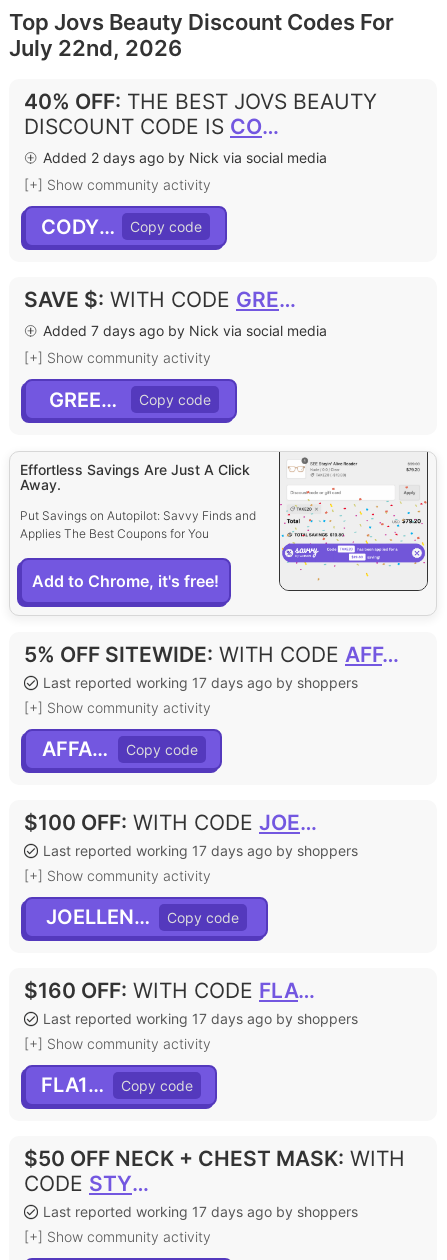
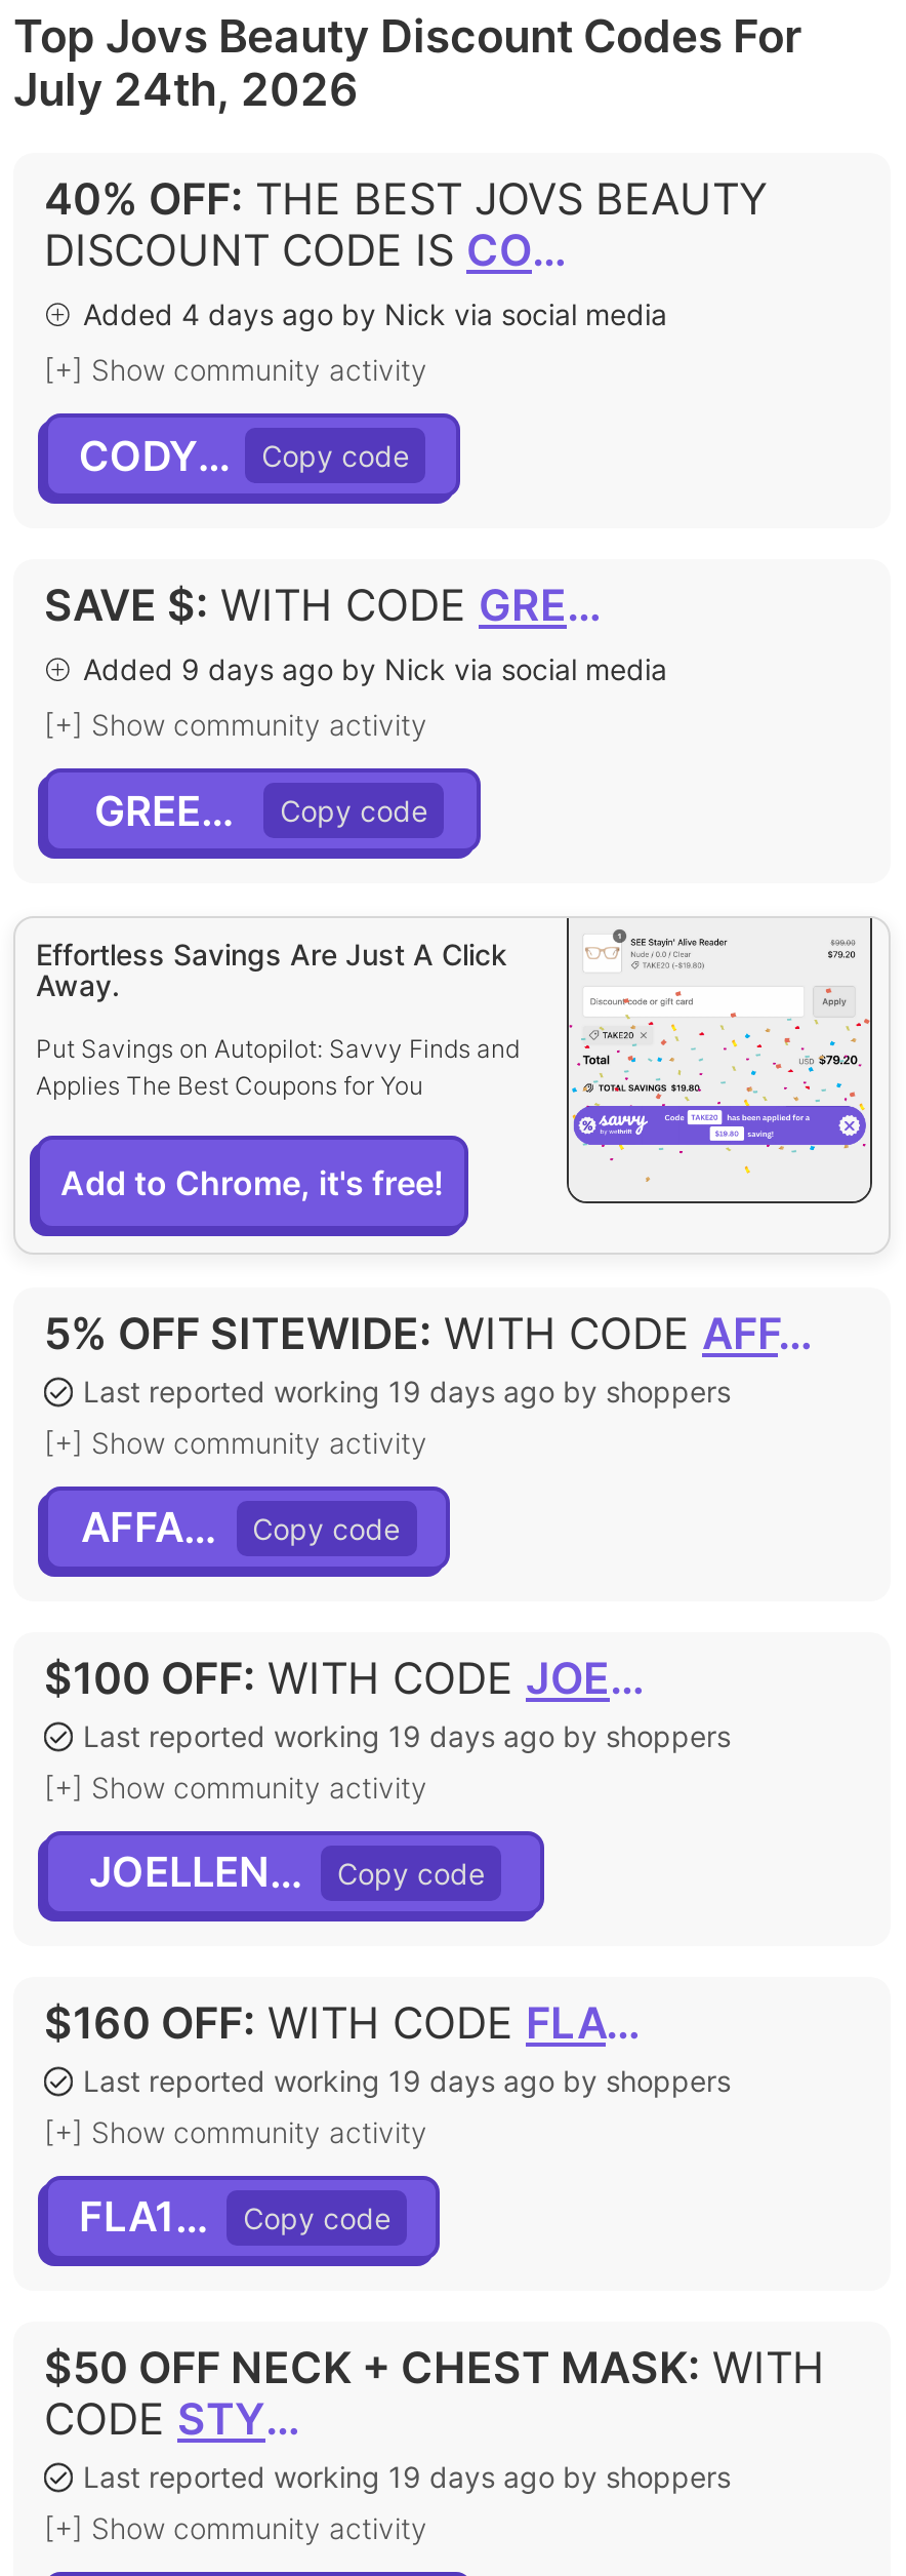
[9,35,182,61] July 22nd, 2026 -> [13,63,358,116] July 24th, 2026
[43,149,327,166] Added 2 days ago by Nick via social media -> [83,296,667,331] Added 4 days ago by Nick via social media
[43,322,327,339] Added 7 days ago by Nick via social media -> [83,651,667,686] Added 9 days ago by Nick via social media
[43,674,358,691] Last reported working 17 days ago by shoppers -> [83,1374,731,1409] Last reported working 19 days ago by shoppers
[43,842,358,859] Last reported working 17 days ago by shoppers -> [83,1718,731,1753] Last reported working 19 days ago by shoppers
[43,1010,358,1027] Last reported working 17 days ago by shoppers -> [83,2063,731,2098] Last reported working 19 days ago by shoppers
[43,1203,358,1220] Last reported working 17 days ago by shoppers -> [83,2459,731,2494] Last reported working 19 days ago by shoppers

